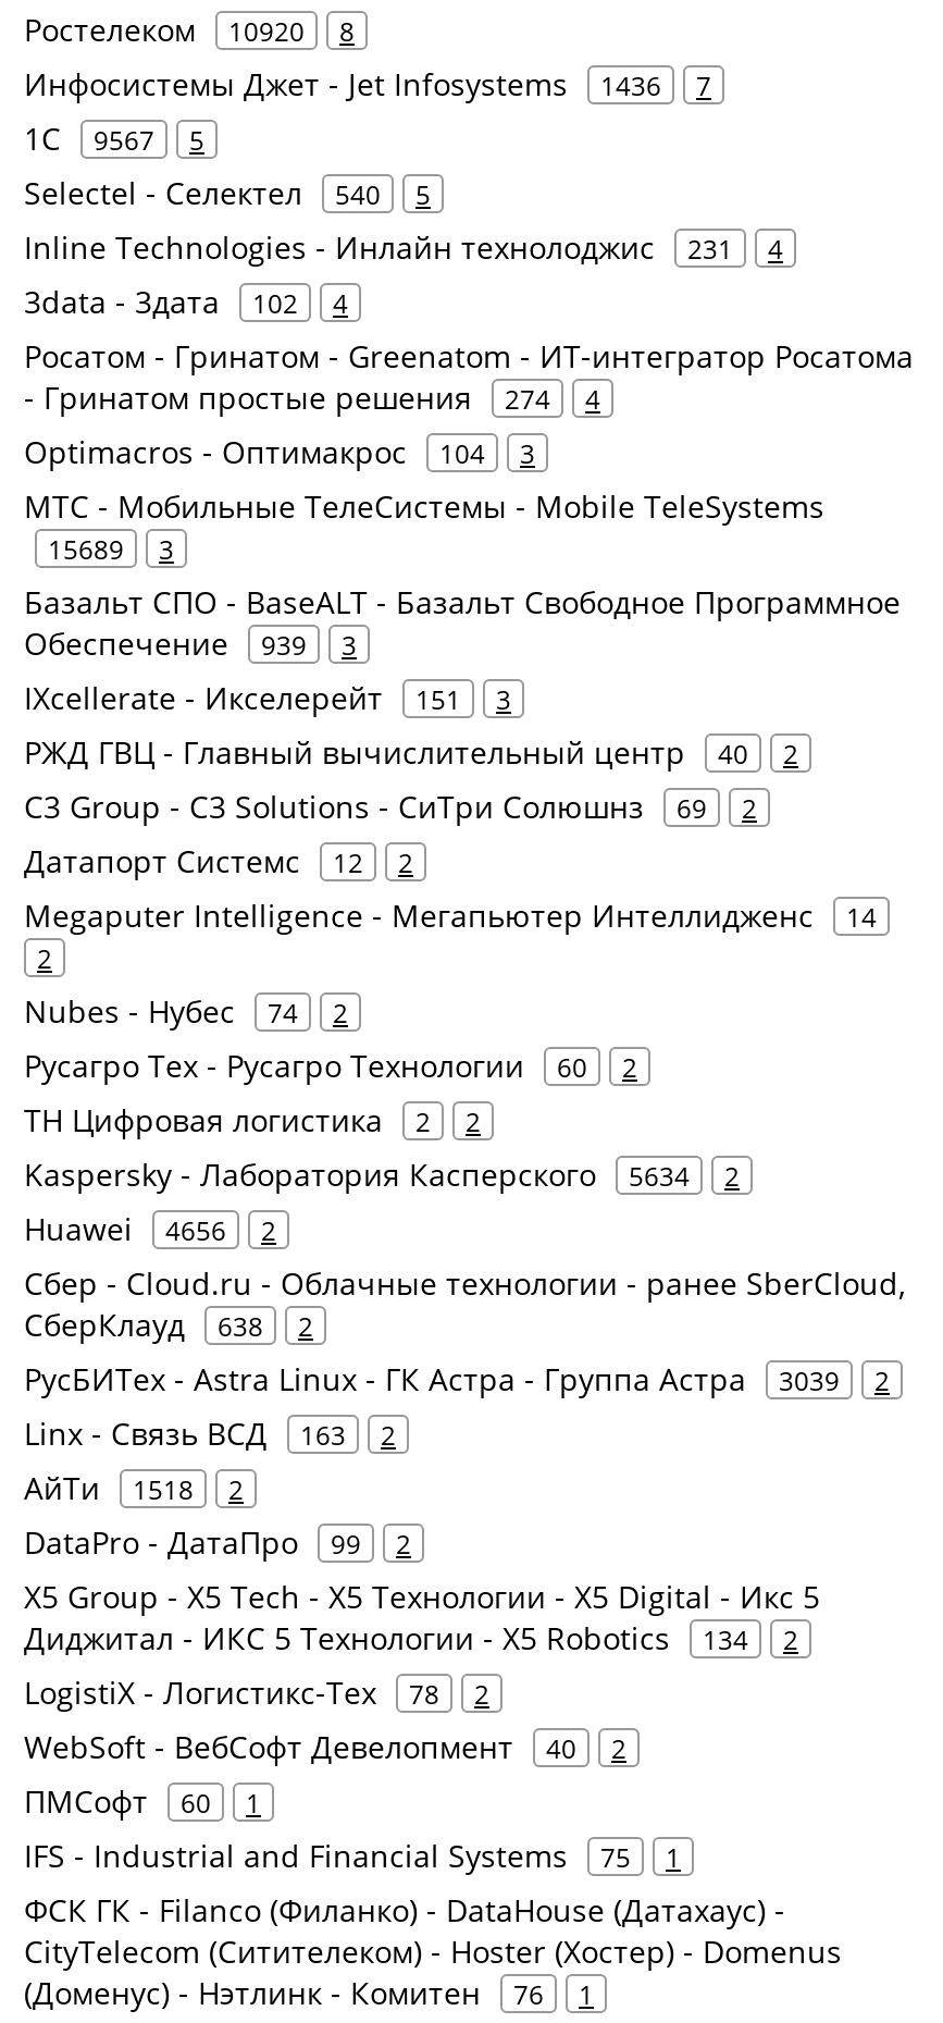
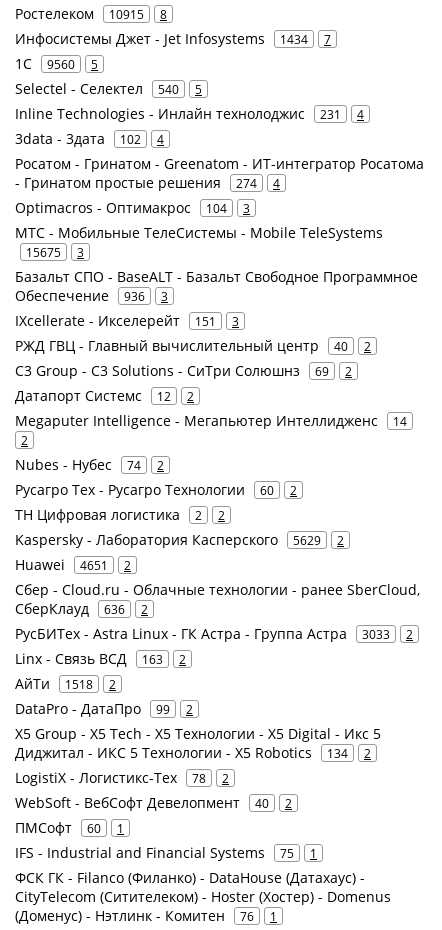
[24,9,355,50] Ростелеком 10920 8 -> [15,4,167,23] Ростелеком 10915 8
[24,63,711,104] Инфосистемы Джет - Jet Infosystems 1436 7 -> [15,29,331,48] Инфосистемы Джет - Jet Infosystems 1434 7
[24,118,204,159] 1С 9567 5 -> [15,54,98,73] 1С 9560 5
[48,531,174,566] 15689 3 -> [26,244,84,260] 15675 3
[24,622,357,664] Обеспечение 939 3 -> [15,286,168,305] Обеспечение 936 3
[24,1154,740,1195] Kaspersky - Лаборатория Касперского 5634 2 -> [15,530,344,549] Kaspersky - Лаборатория Касперского 5629 2
[24,1208,276,1249] Huawei 4656 2 -> [15,555,131,574] Huawei 4651 2
[24,1304,313,1345] СберКлауд 638 2 -> [15,599,148,618] СберКлауд 636 2
[24,1358,890,1399] РусБИТех - Astra Linux - ГК Астра - Группа Астра 3039 2 -> [15,624,413,643] РусБИТех - Astra Linux - ГК Астра - Группа Астра 3033 2

